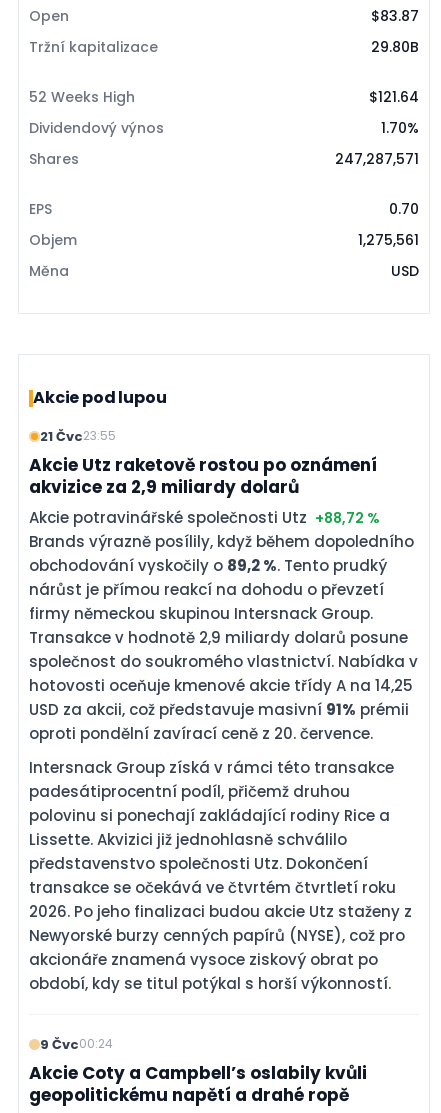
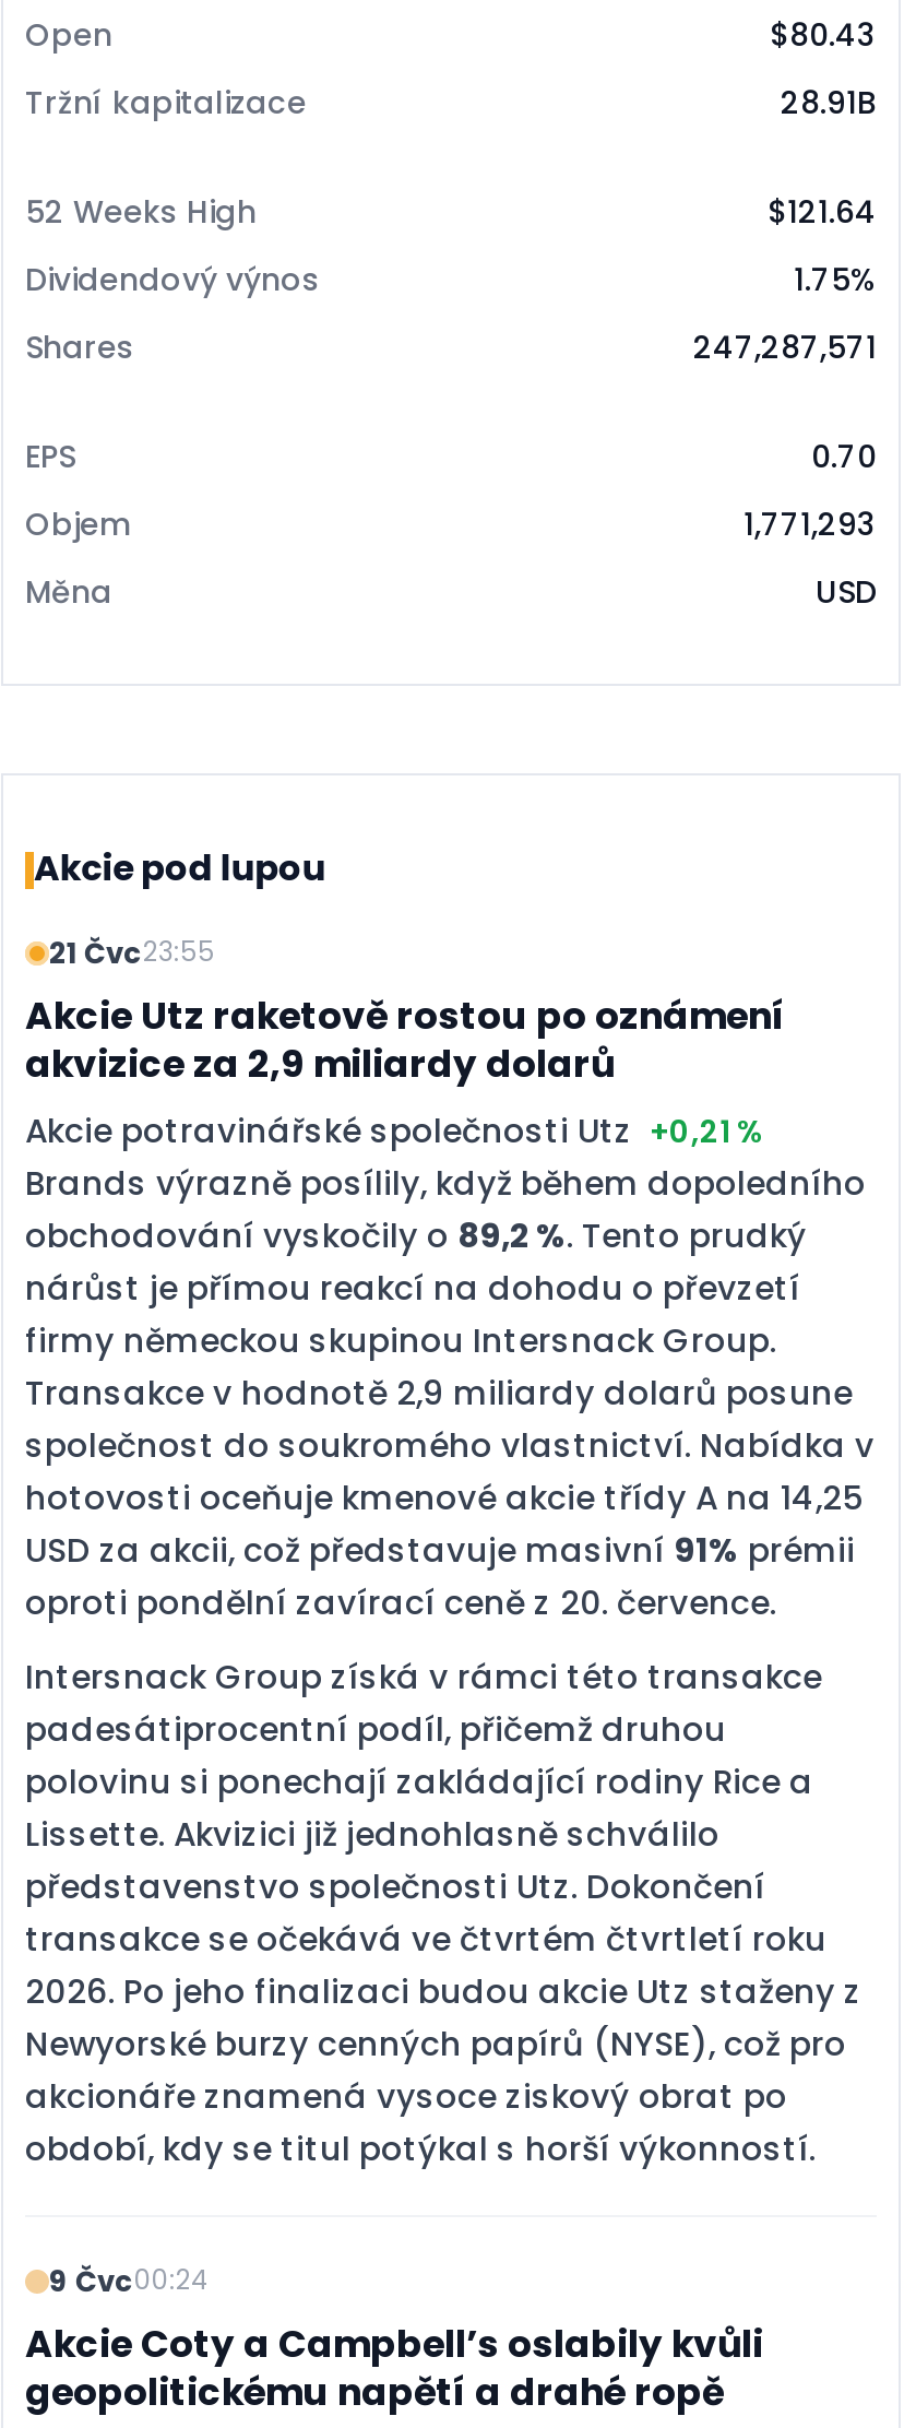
[371,6,419,26] $83.87 -> [770,13,877,57] $80.43
[371,37,419,57] 29.80B -> [781,81,877,125] 28.91B
[381,118,419,138] 1.70% -> [794,258,877,301] 1.75%
[358,230,419,250] 1,275,561 -> [743,502,877,546] 1,771,293
[29,507,380,528] Akcie potravinářské společnosti Utz +88,72 % -> [25,1108,765,1153] Akcie potravinářské společnosti Utz +0,21 %

